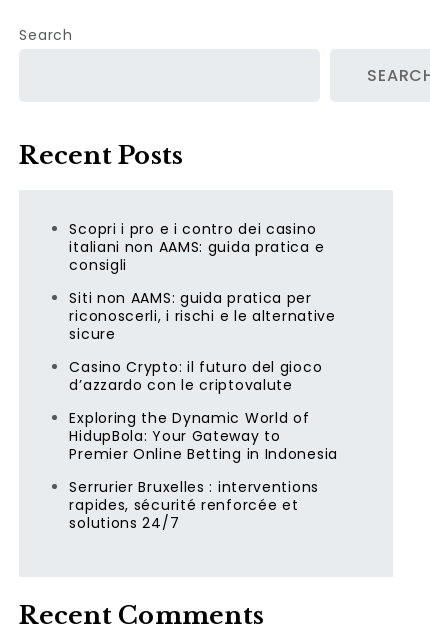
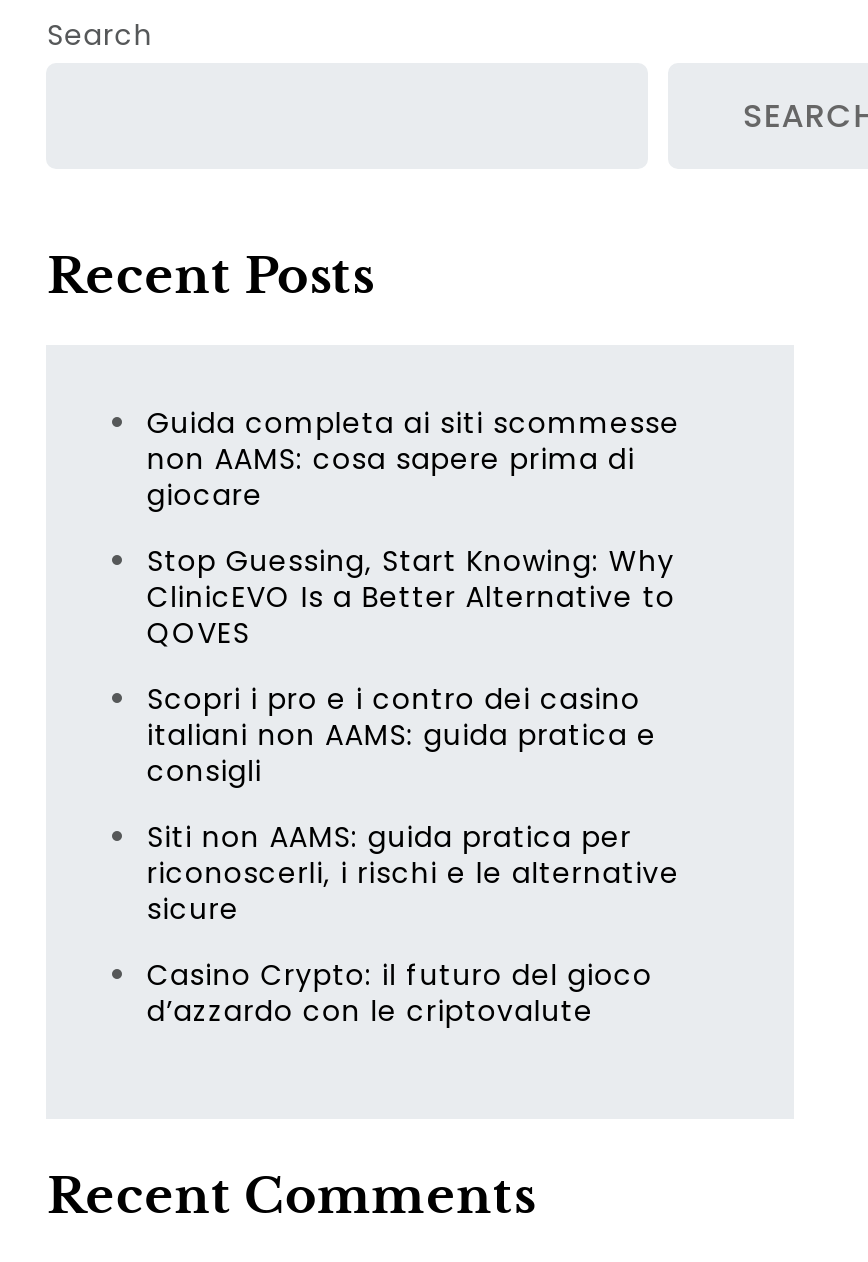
none -> [147,403,680,653] Guida completa ai siti scommesse | non AAMS: cosa sapere prima di | giocare | Stop Guessing, Start Knowing: Why | ClinicEVO Is a Better Alternative to | QOVES
moved [69,219,336,395] -> [147,679,679,1031]: Scopri i pro e i contro dei casino | italiani non AAMS: guida pratica e | consigli | Siti non AAMS: guida pratica per | riconoscerli, i rischi e le alternative | sicure | Casino Crypto: il futuro del gioco | d’azzardo con le criptovalute
[69,408,338,533] Exploring the Dynamic World of | HidupBola: Your Gateway to | Premier Online Betting in Indonesia | Serrurier Bruxelles : interventions | rapides, sécurité renforcée et | solutions 24/7 -> none

